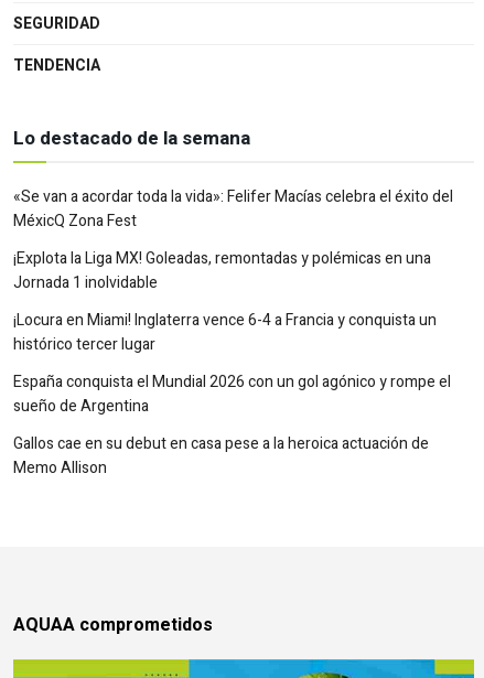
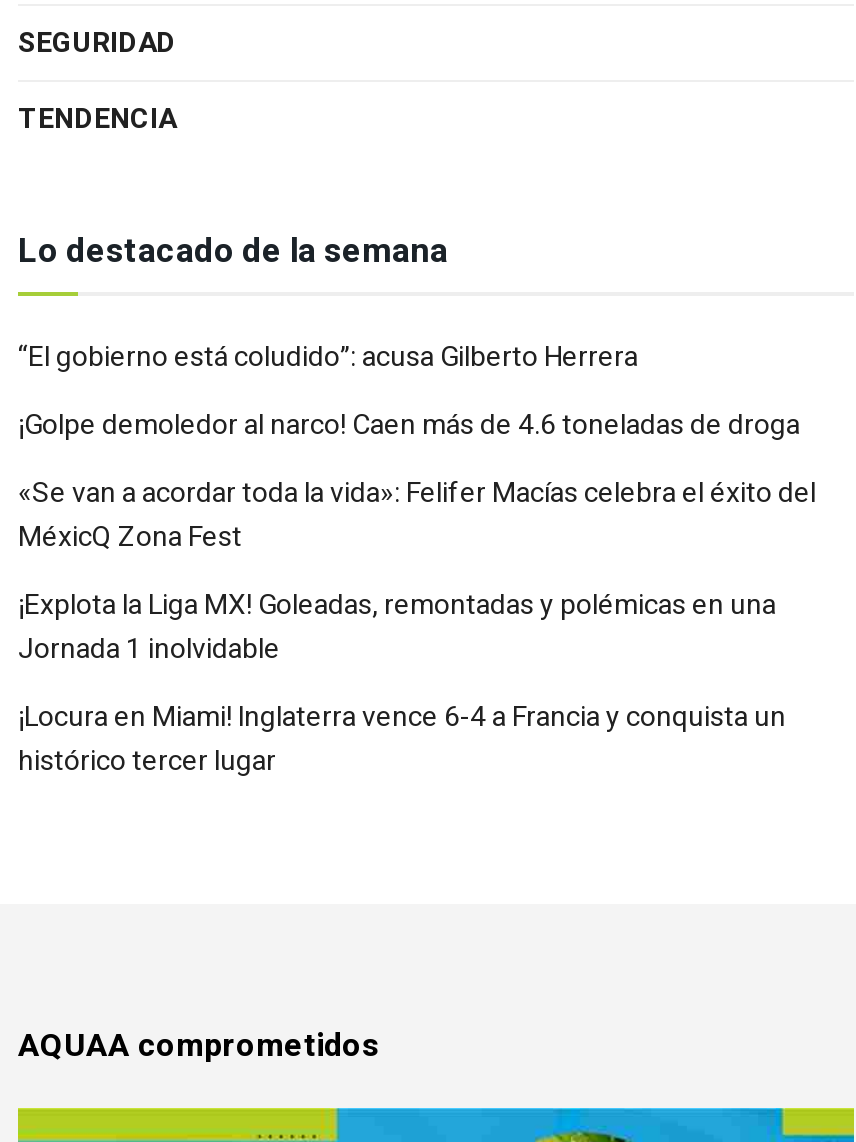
none -> [18,335,800,445] “El gobierno está coludido”: acusa Gilberto Herrera | ¡Golpe demoledor al narco! Caen más de 4.6 toneladas de droga
moved [13,185,453,356] -> [18,471,816,781]: «Se van a acordar toda la vida»: Felifer Macías celebra el éxito del | MéxicQ Zona Fest | ¡Explota la Liga MX! Goleadas, remontadas y polémicas en una | Jornada 1 inolvidable | ¡Locura en Miami! Inglaterra vence 6-4 a Francia y conquista un | histórico tercer lugar
[13,370,451,479] España conquista el Mundial 2026 con un gol agónico y rompe el | sueño de Argentina | Gallos cae en su debut en casa pese a la heroica actuación de | Memo Allison -> none

